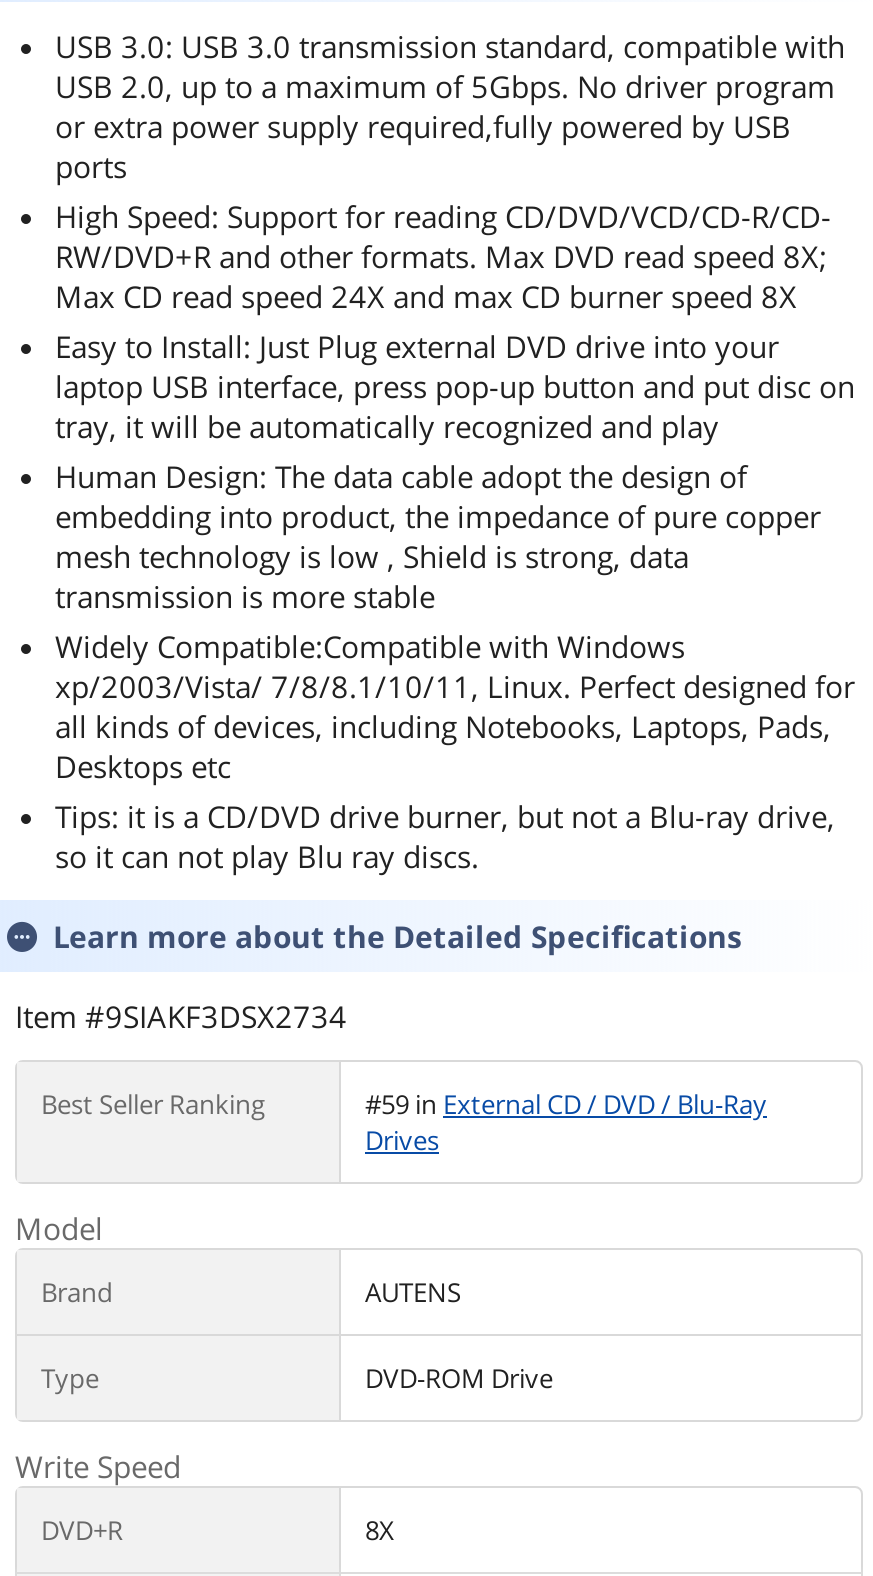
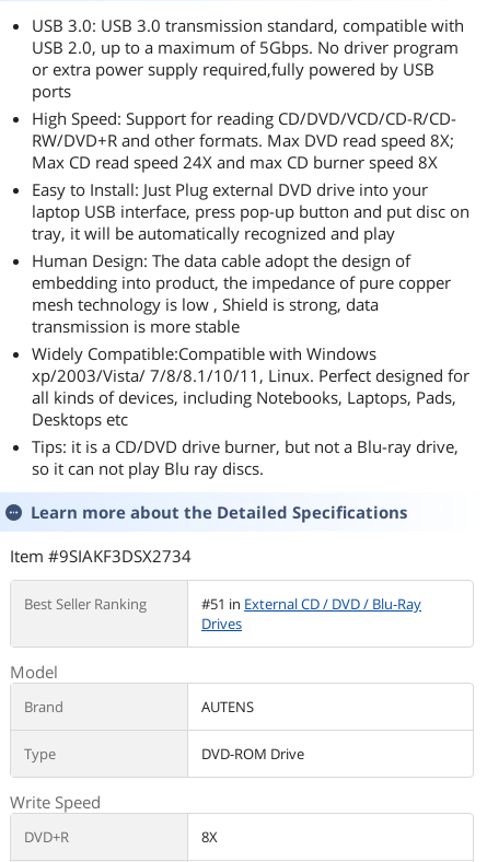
[365,1086,767,1122] #59 in External CD / DVD / Blu-Ray -> [201,594,421,614] #51 in External CD / DVD / Blu-Ray

